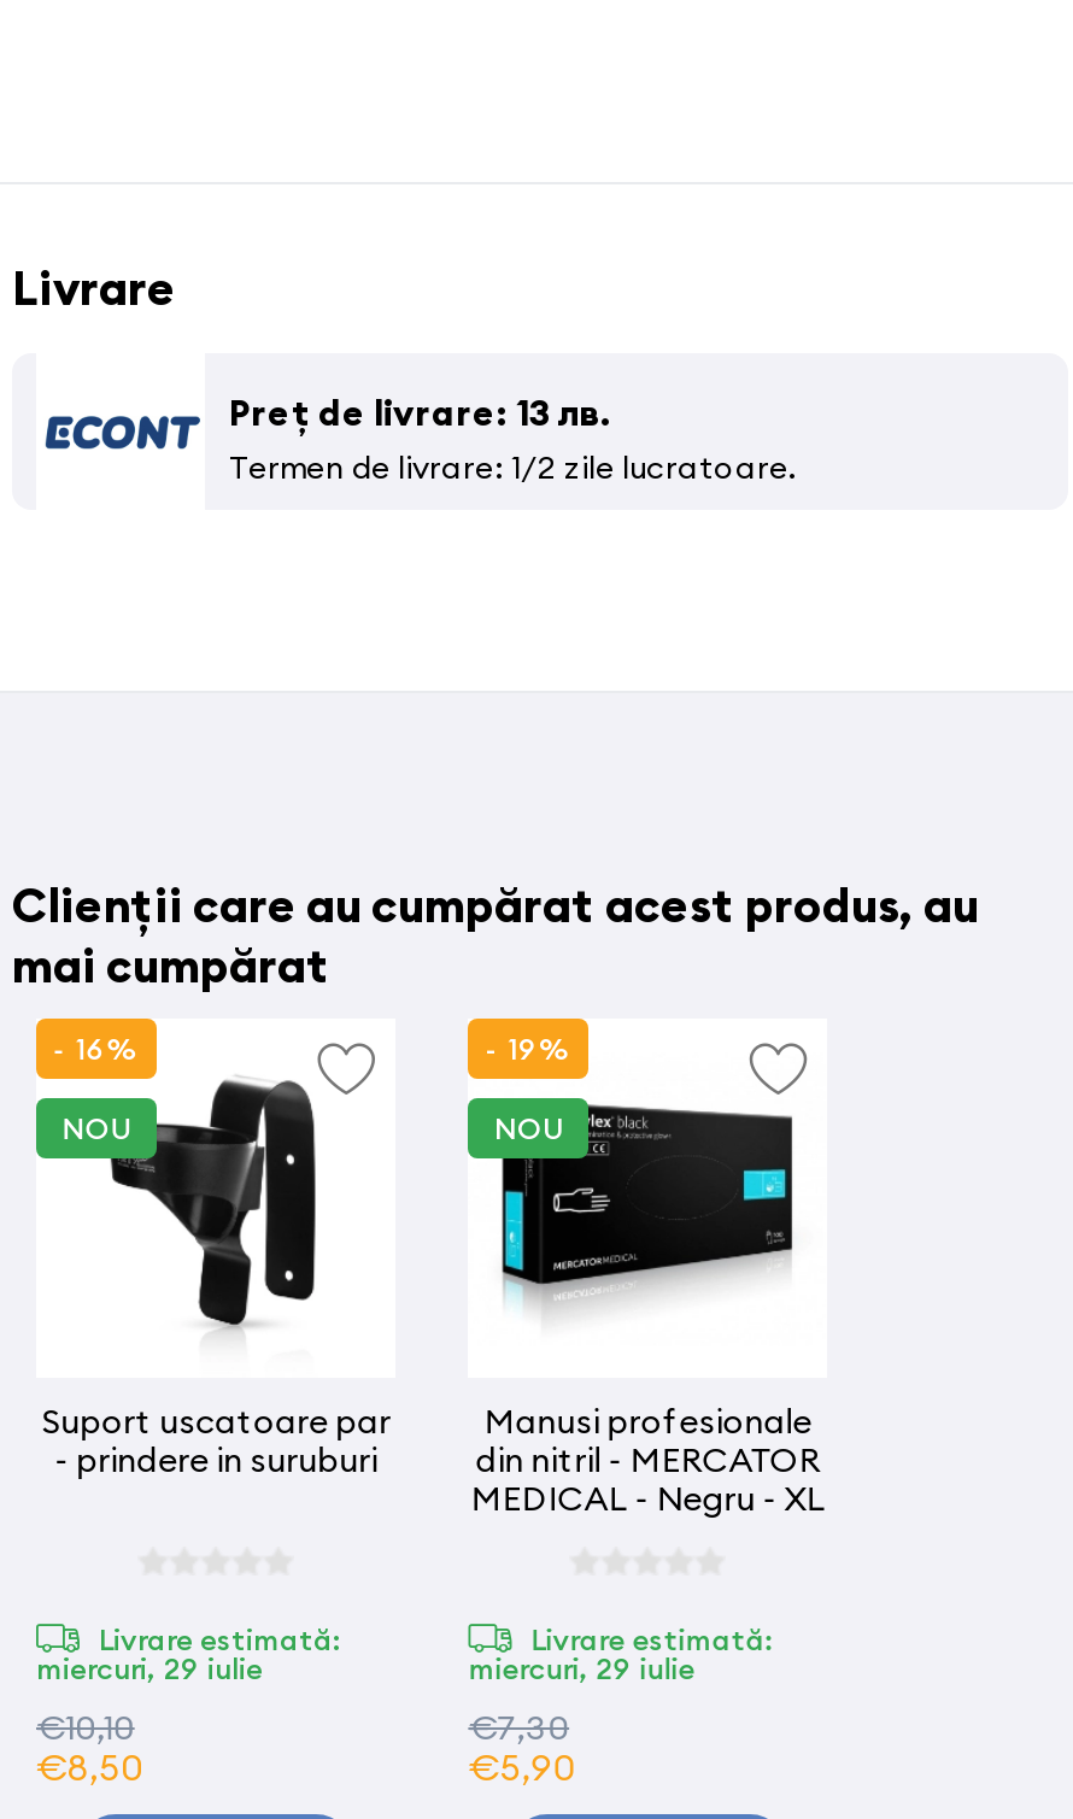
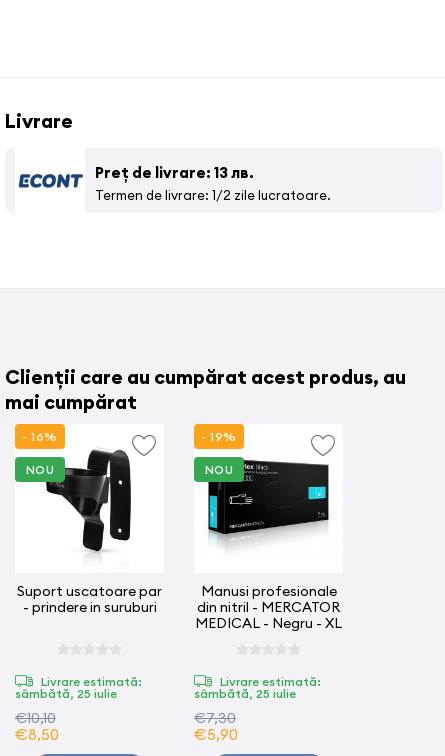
[36,1650,263,1686] miercuri, 29 iulie -> [15,686,117,701] sâmbătă, 25 iulie
[468,1650,695,1686] miercuri, 29 iulie -> [194,686,296,701] sâmbătă, 25 iulie

